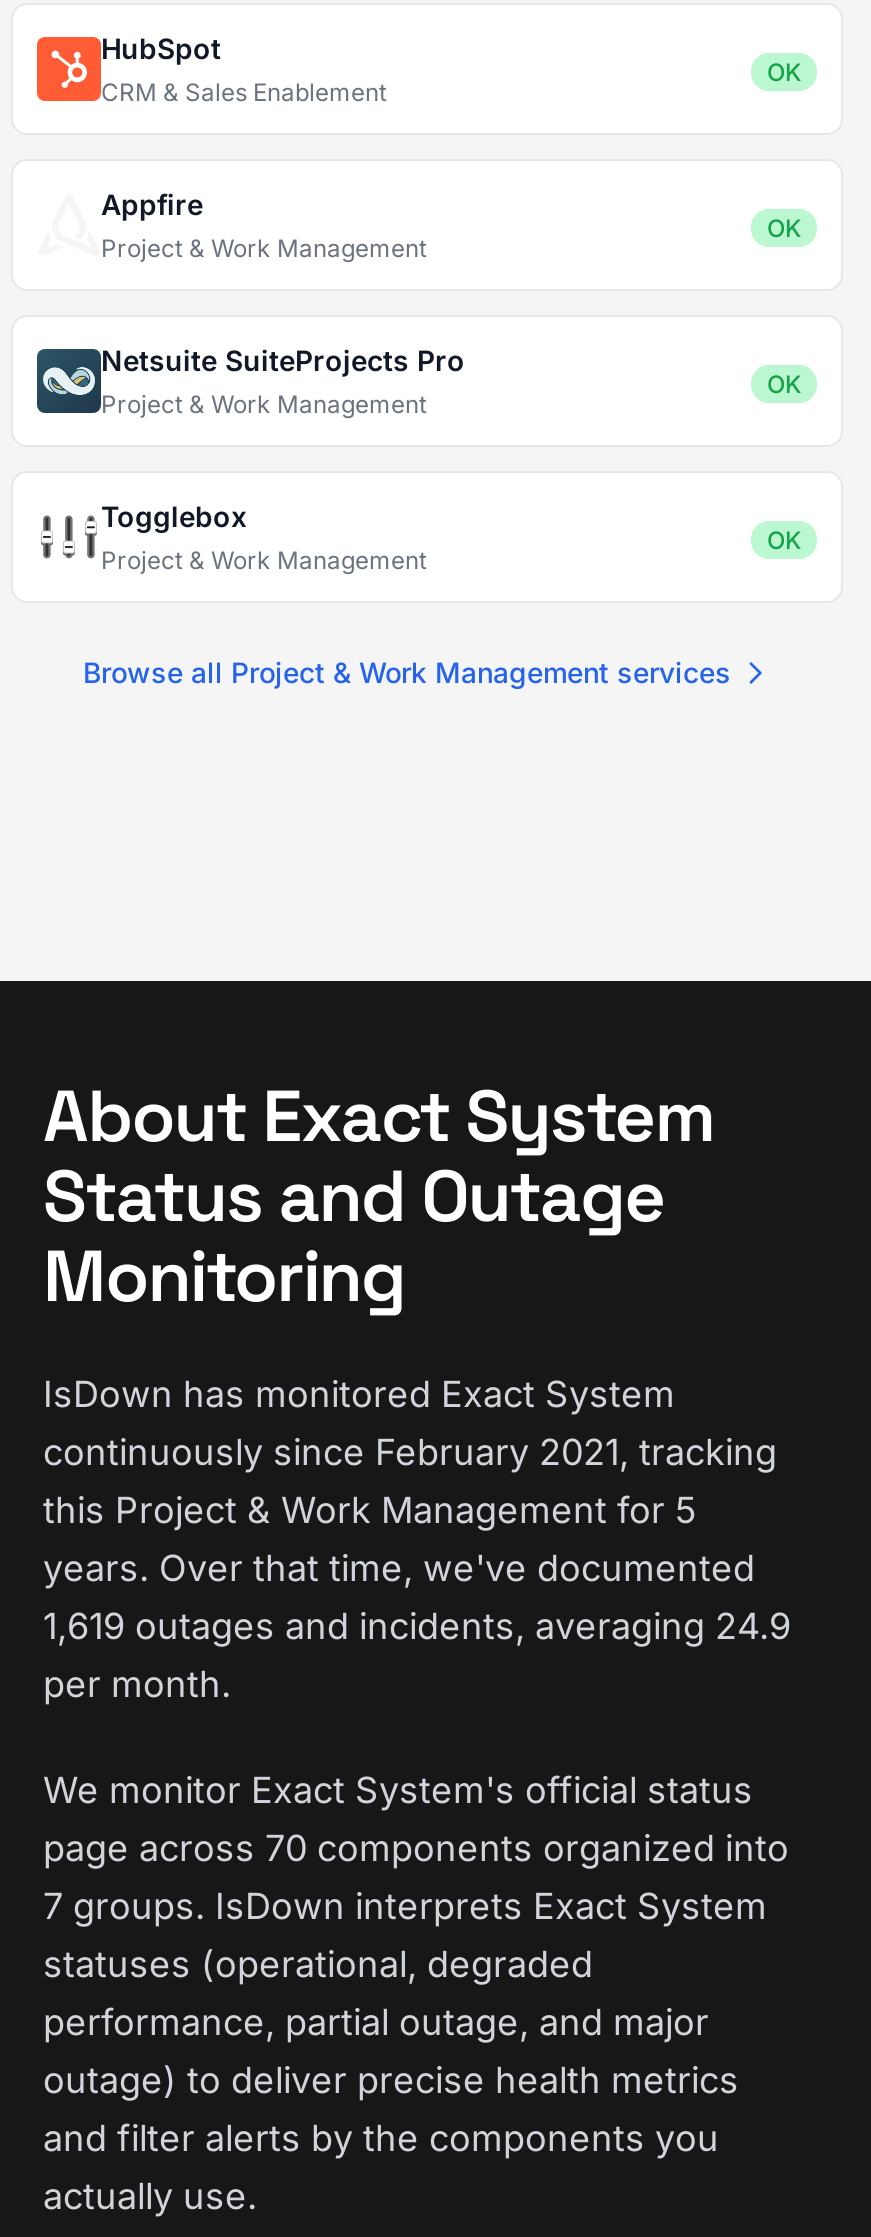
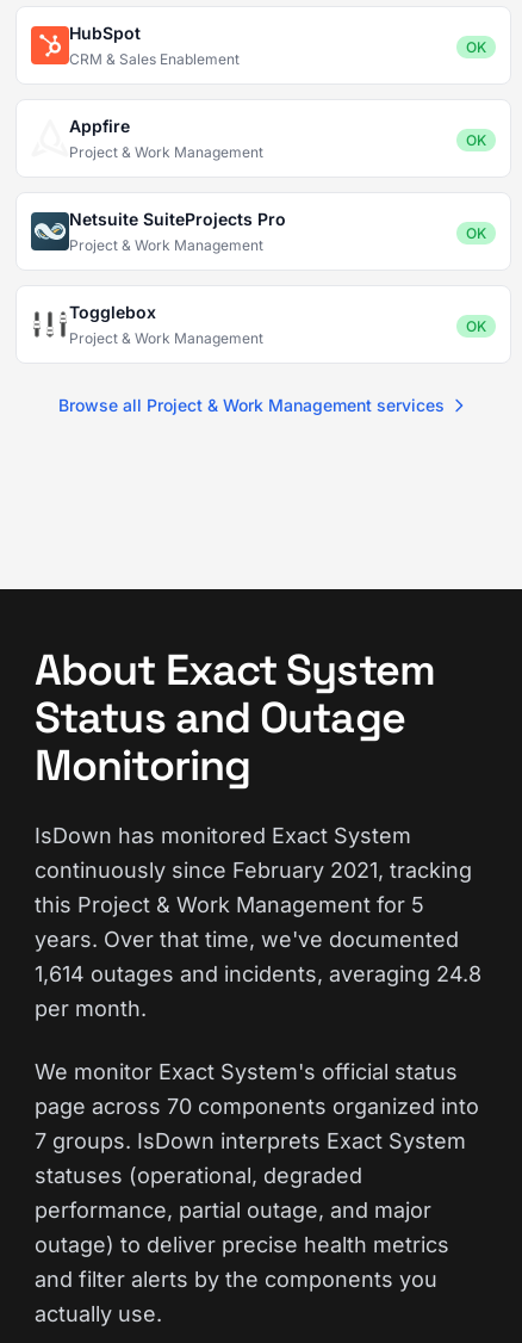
[43,1605,791,1647] 1,619 outages and incidents, averaging 24.9 -> [35,961,481,986] 1,614 outages and incidents, averaging 24.8

